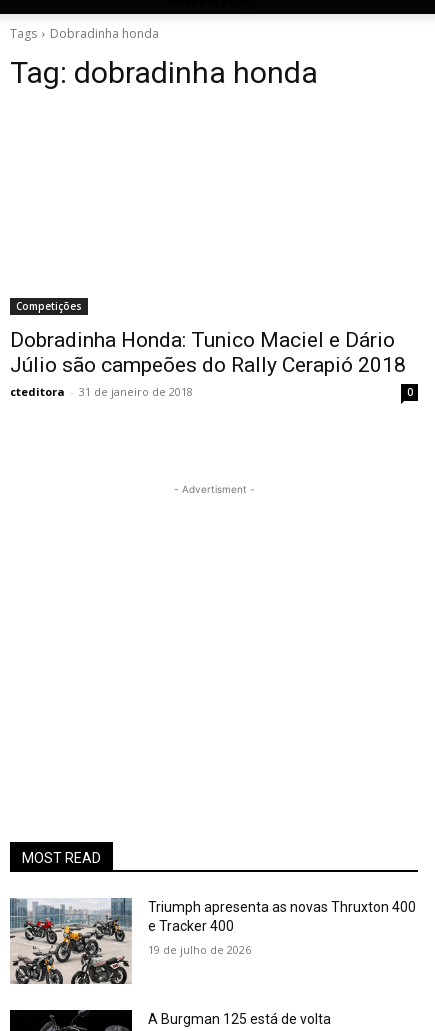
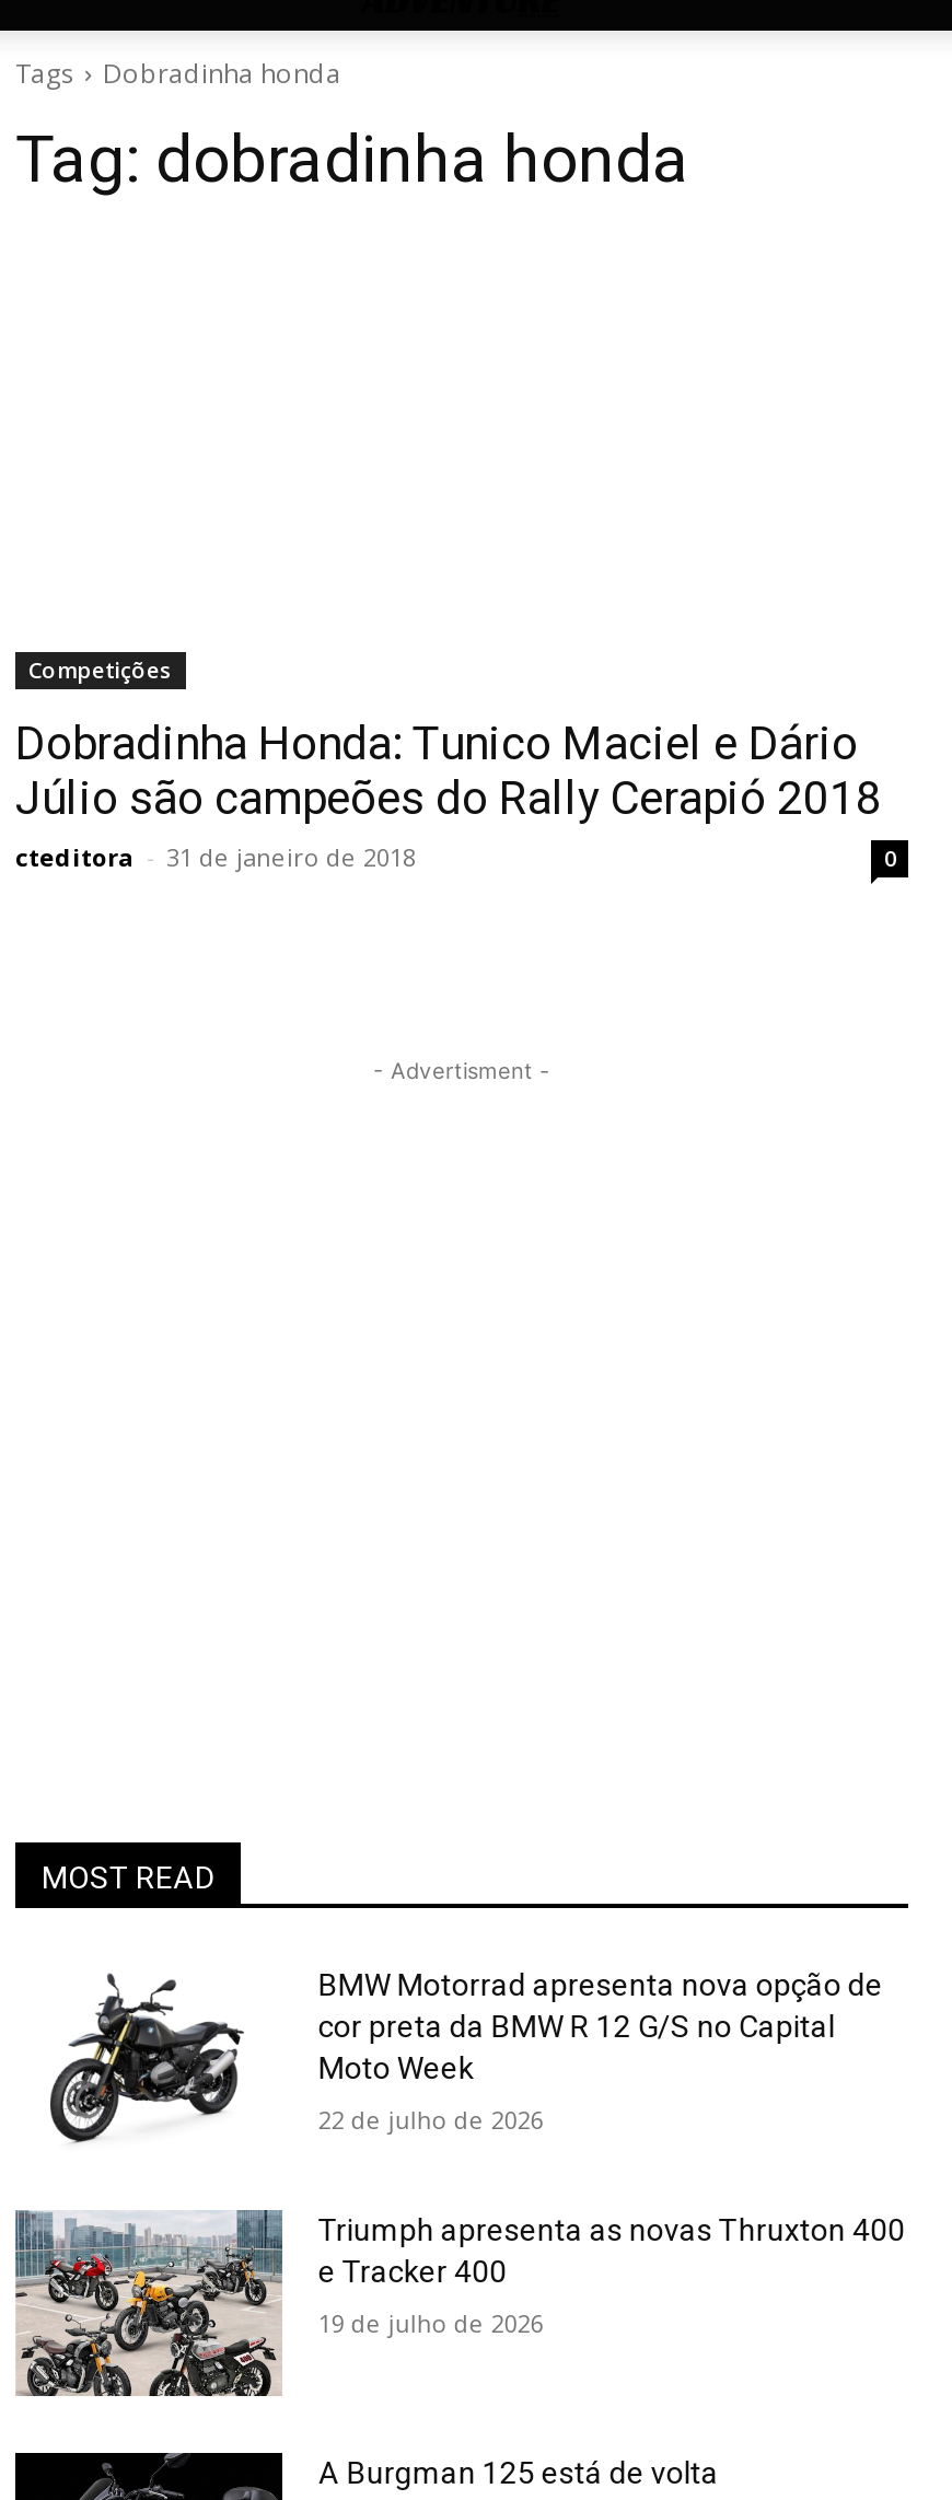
none -> [18,1967,883,2153] [image] | BMW Motorrad apresenta nova opção de | cor preta da BMW R 12 G/S no Capital | Moto Week | 22 de julho de 2026

